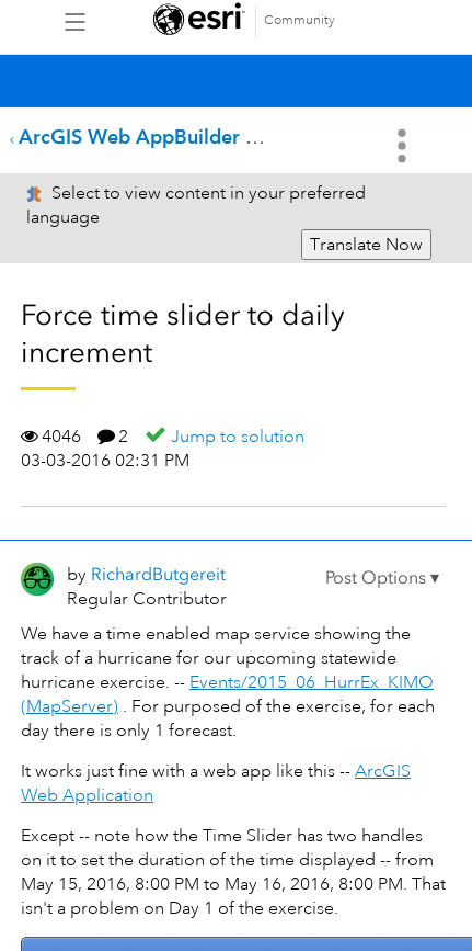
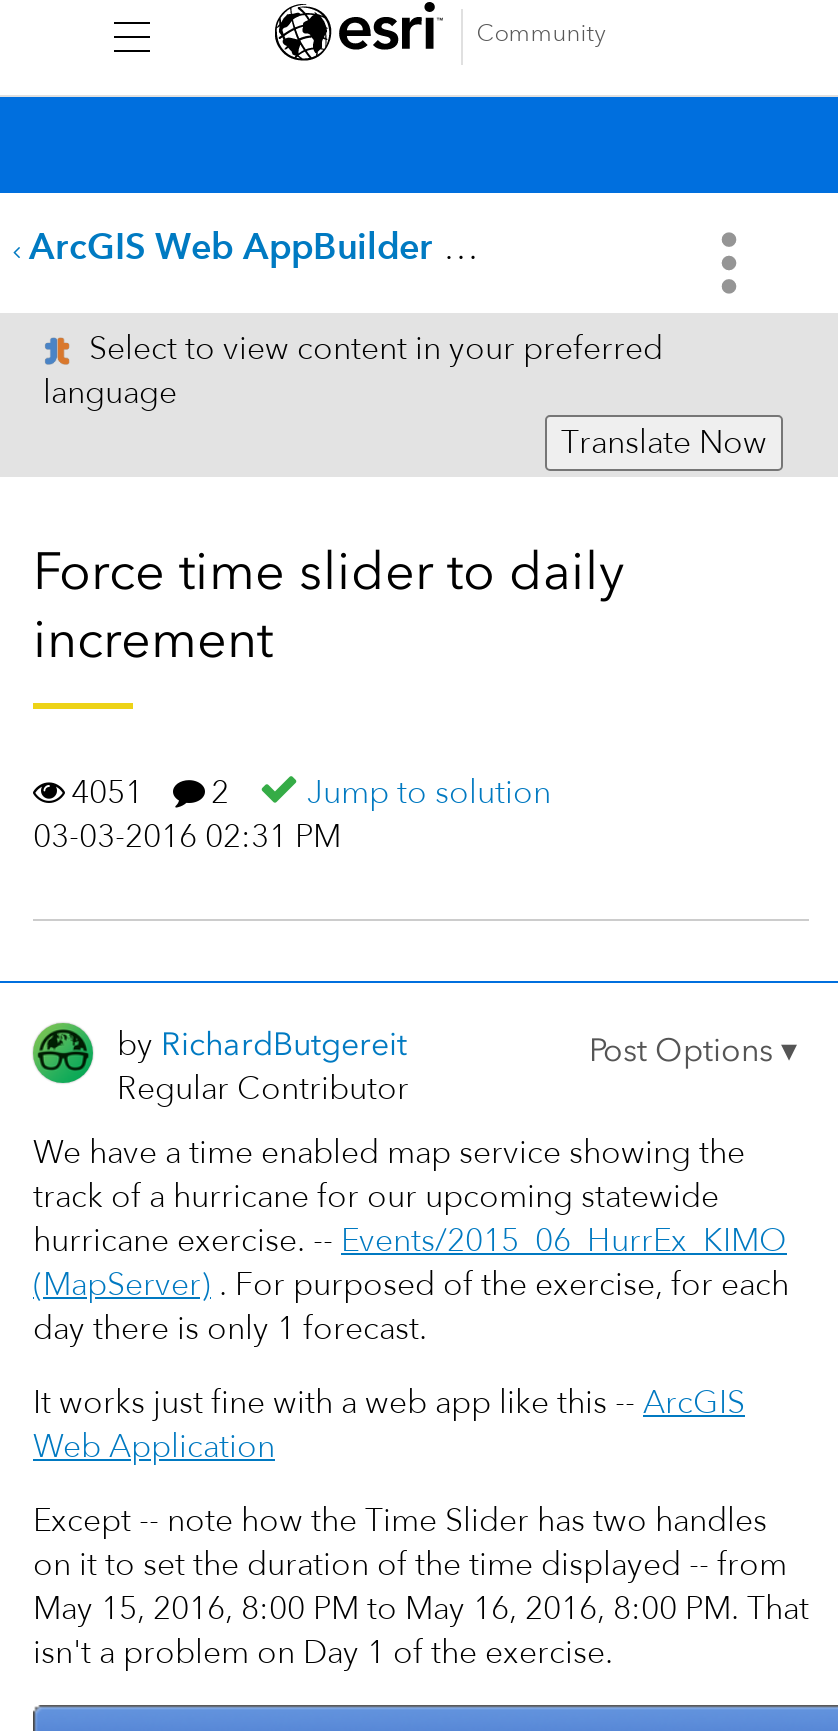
[42,426,304,448] 4046 2 Jump to solution -> [71,773,551,813] 4051 2 Jump to solution

